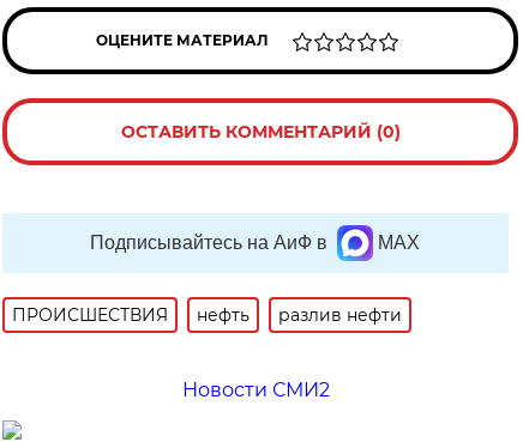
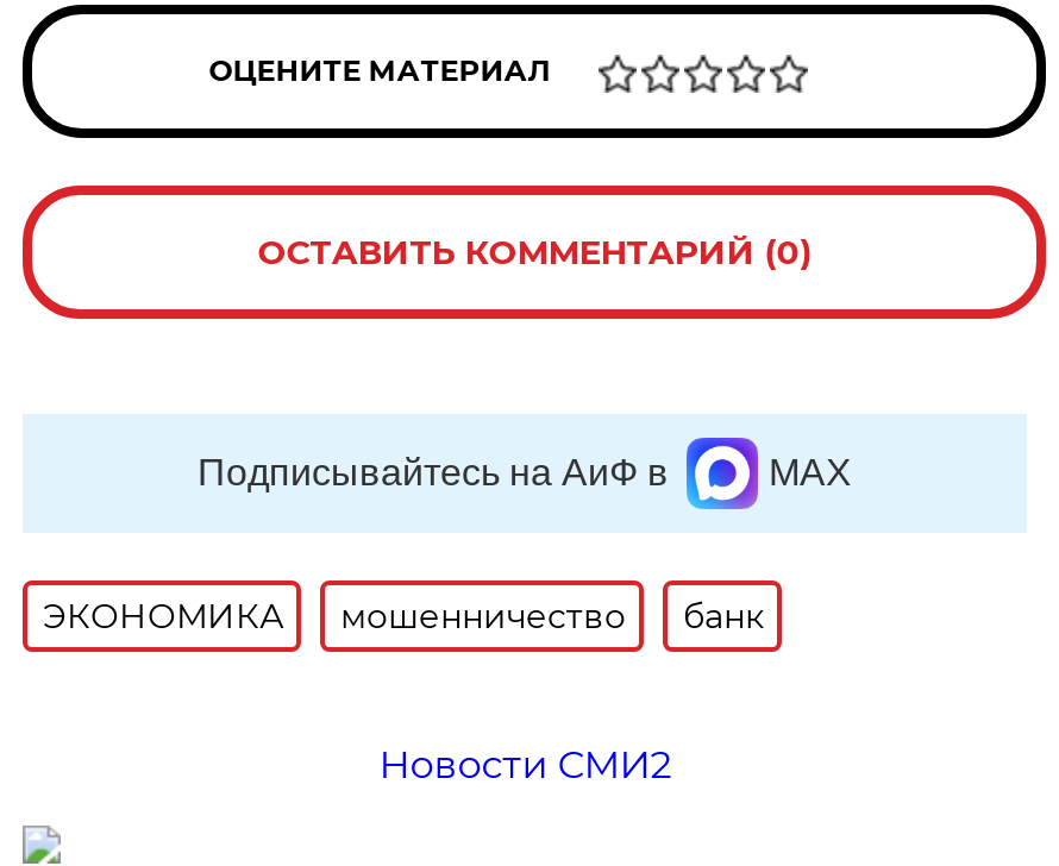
[12,304,402,326] ПРОИСШЕСТВИЯ | нефть | разлив нефти -> [43,595,764,638] ЭКОНОМИКА | мошенничество | банк

